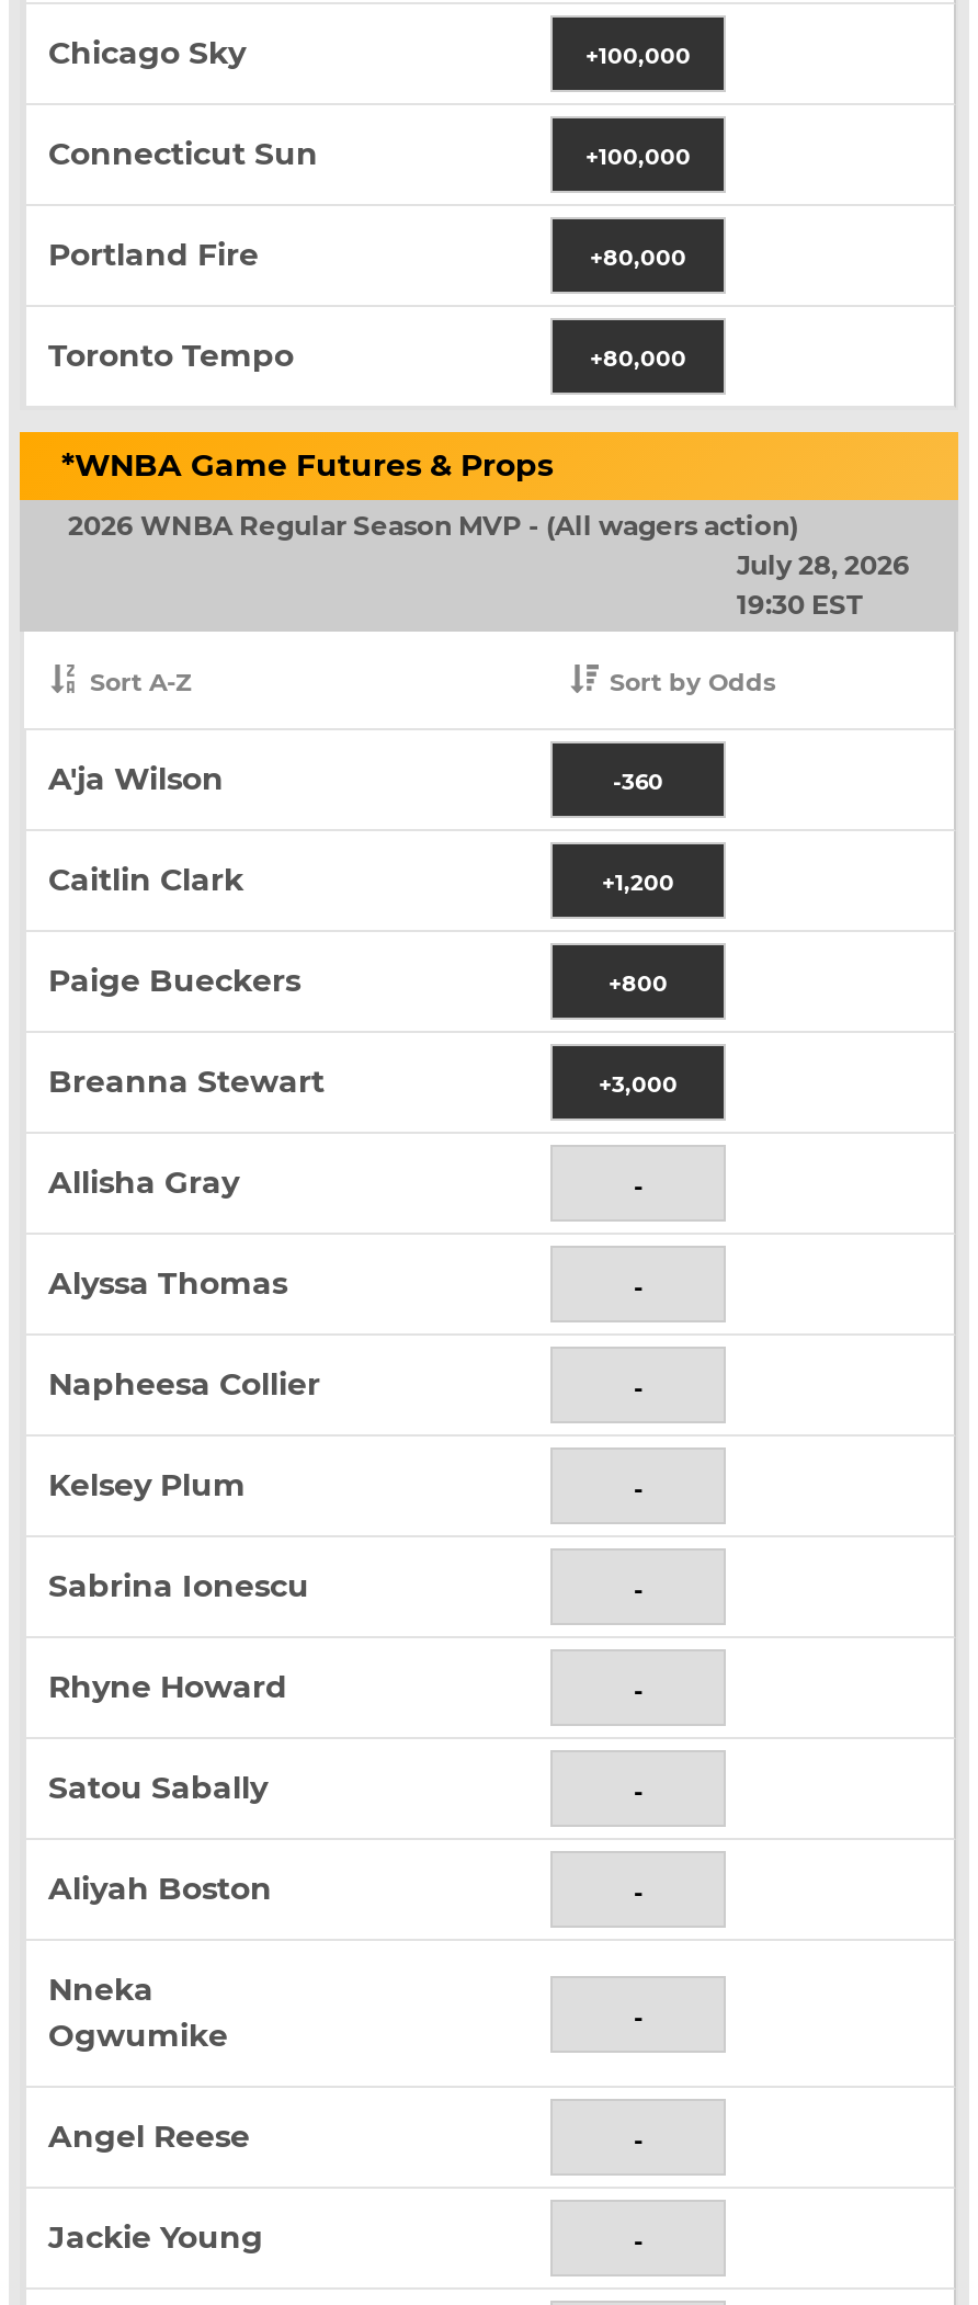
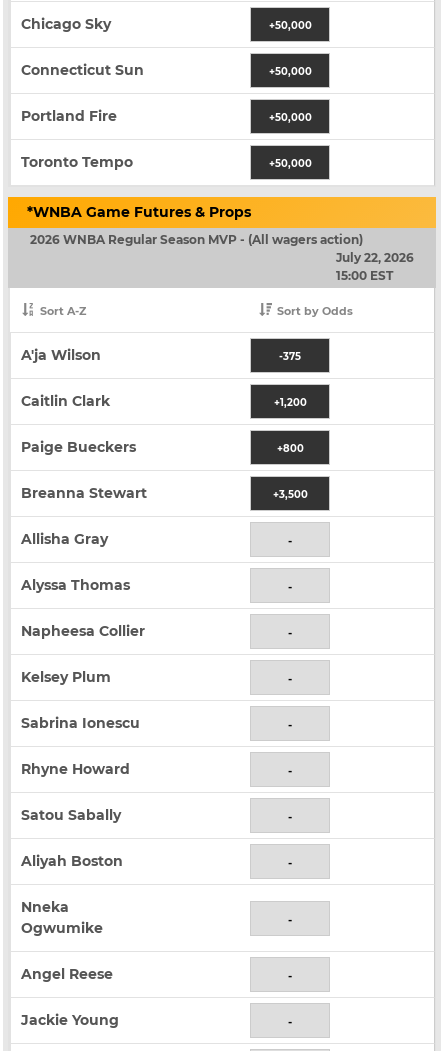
[585,42,691,70] +100,000 -> [268,19,311,32] +50,000
[585,143,691,171] +100,000 -> [268,65,311,78] +50,000
[590,243,686,272] +80,000 -> [268,111,311,124] +50,000
[590,344,686,373] +80,000 -> [268,157,311,170] +50,000
[737,548,910,581] July 28, 2026 -> [336,250,414,265] July 22, 2026
[737,588,862,621] 19:30 EST -> [336,268,393,283] 15:00 EST
[613,768,663,796] -360 -> [279,350,301,363] -375
[599,1070,678,1099] +3,000 -> [272,488,307,501] +3,500

